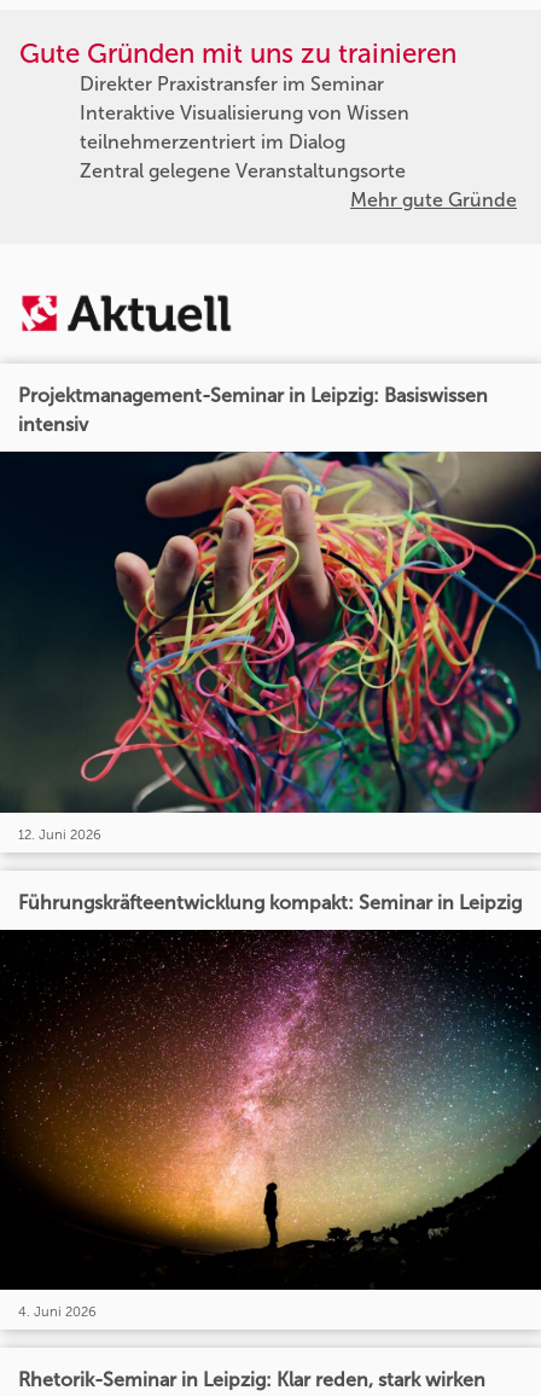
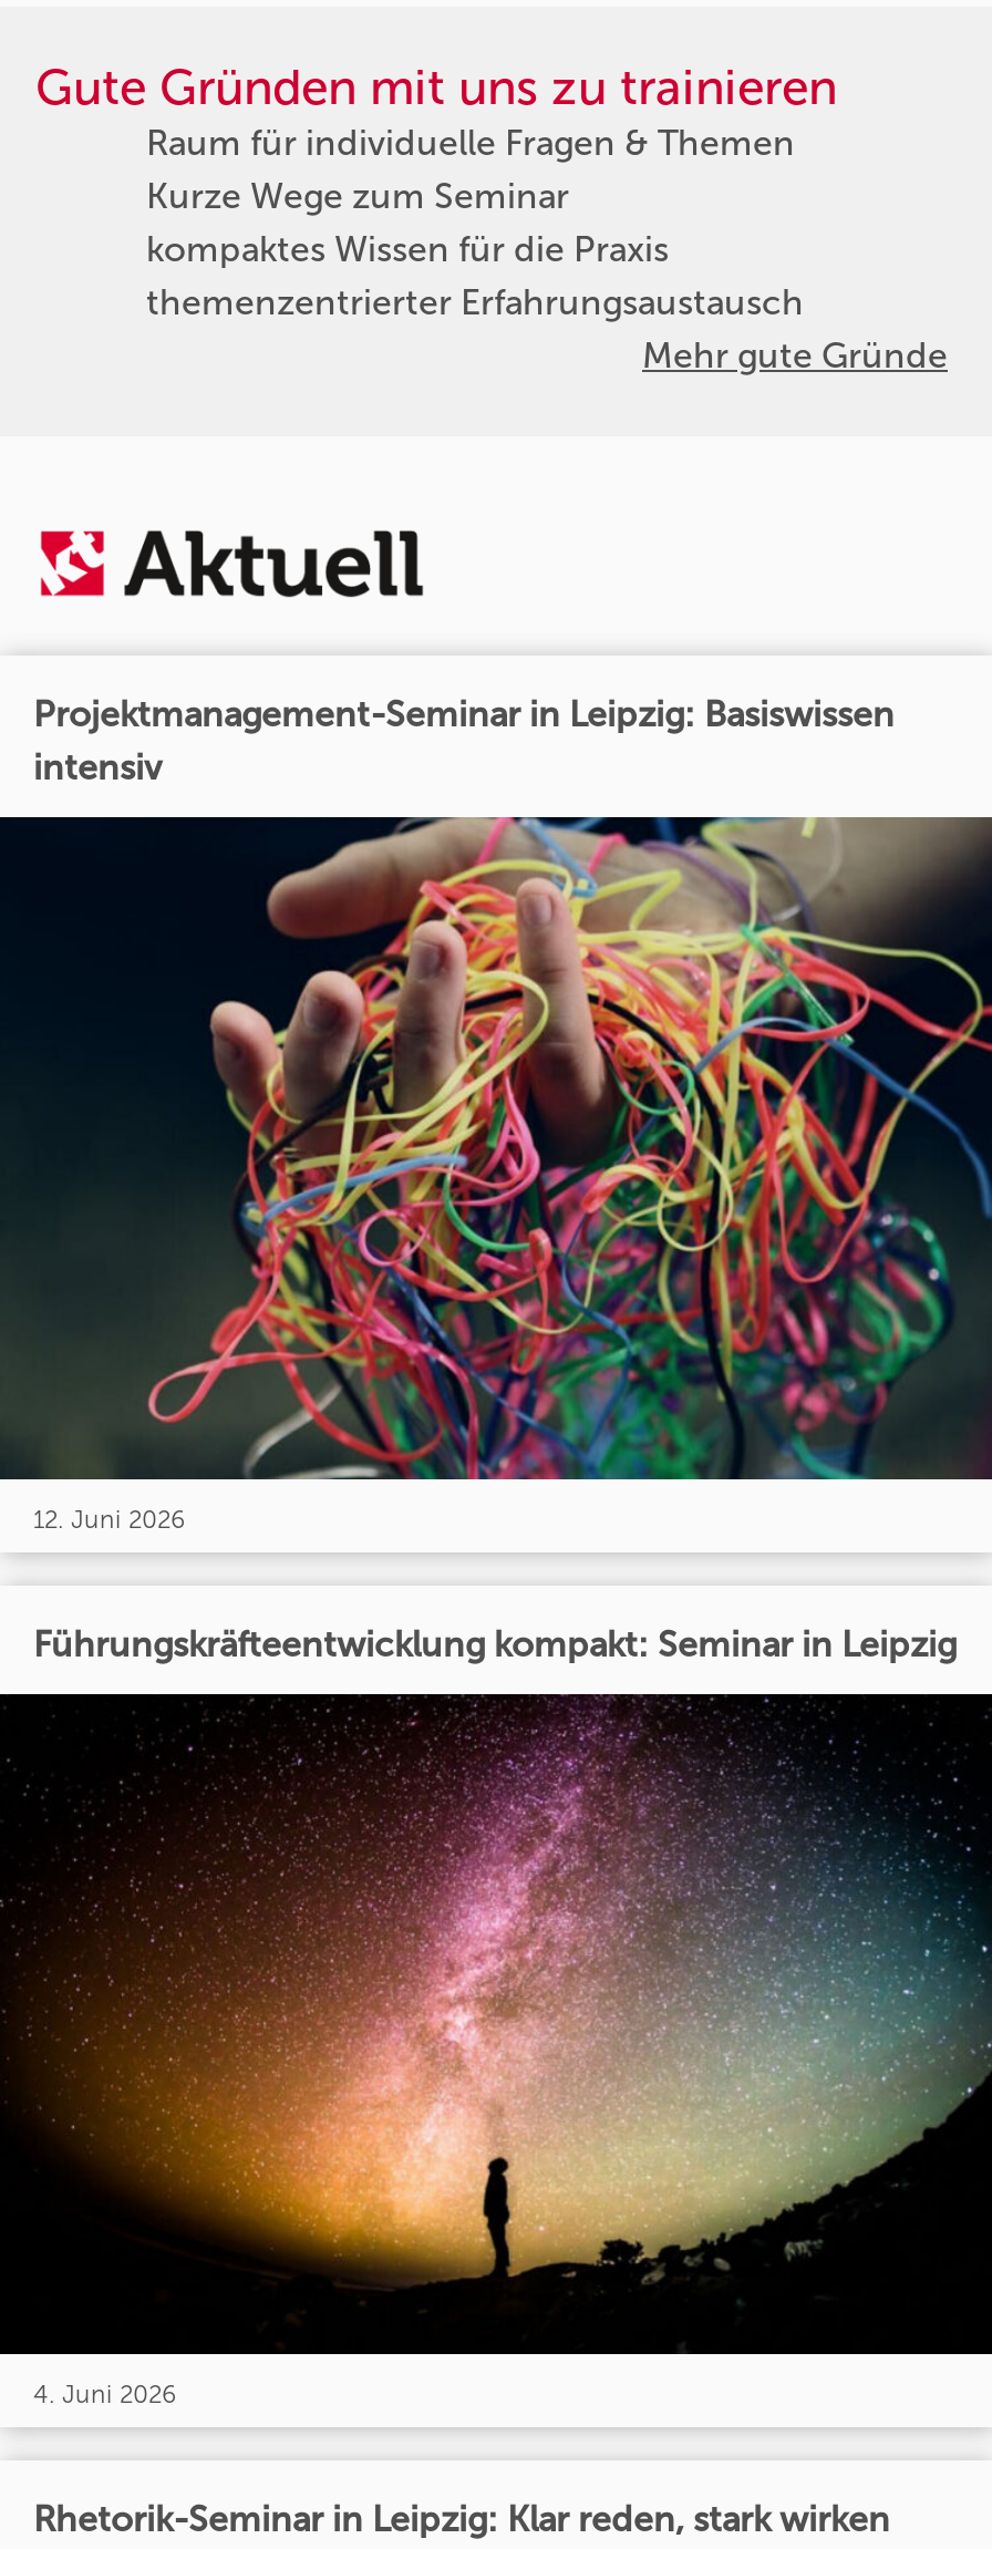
[80,72,409,182] Direkter Praxistransfer im Seminar | Interaktive Visualisierung von Wissen | teilnehmerzentriert im Dialog | Zentral gelegene Veranstaltungsorte -> [146,122,804,323] Raum für individuelle Fragen & Themen | Kurze Wege zum Seminar | kompaktes Wissen für die Praxis | themenzentrierter Erfahrungsaustausch

